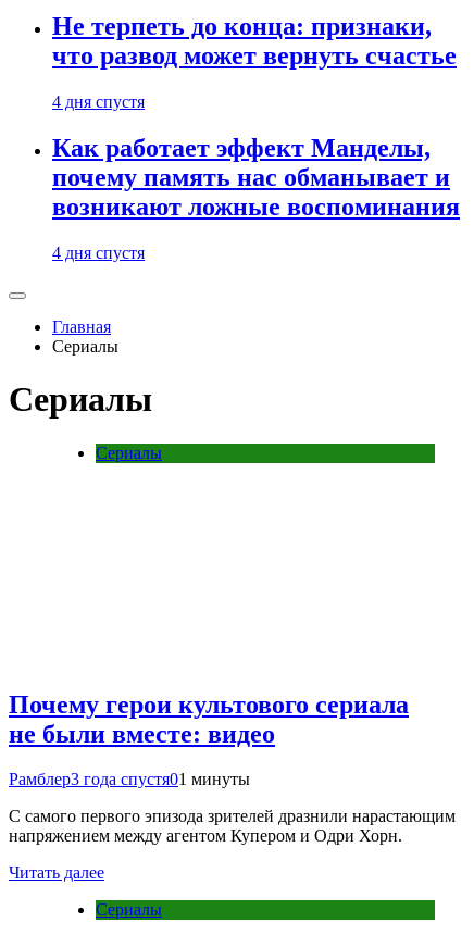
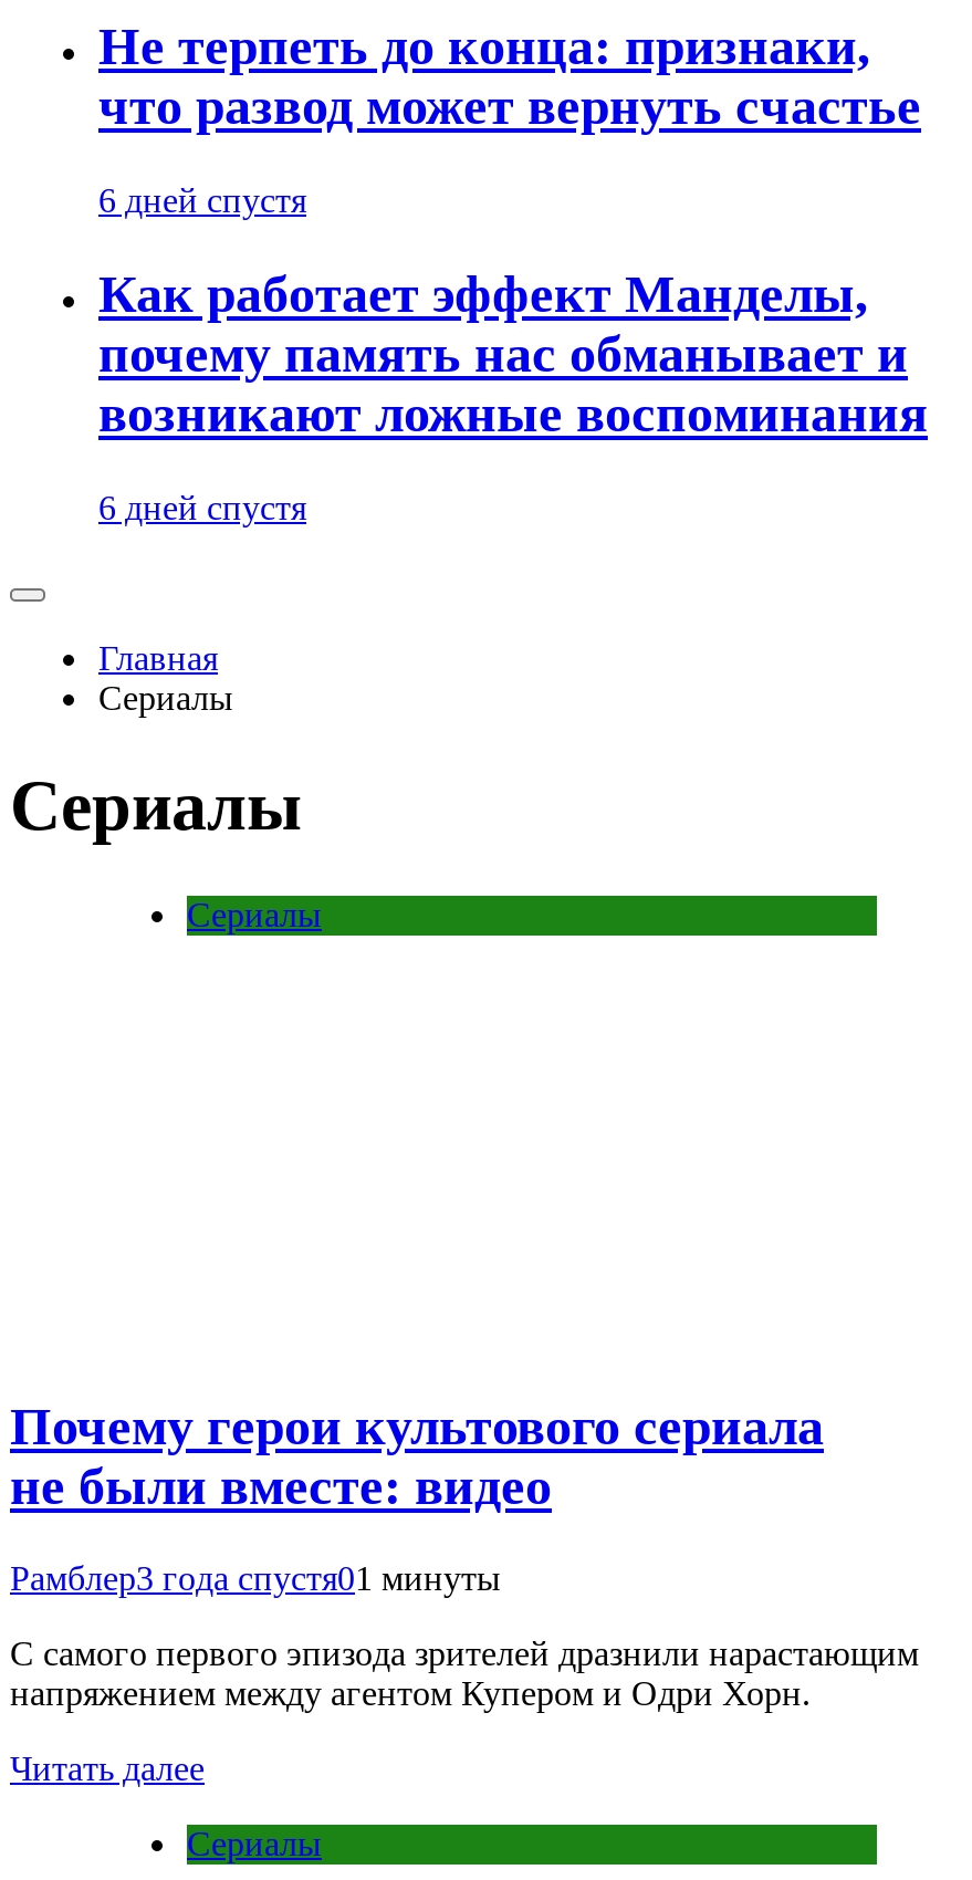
[52,93,145,111] 4 дня спустя -> [98,182,306,219] 6 дней спустя
[52,244,145,262] 4 дня спустя -> [98,489,306,526] 6 дней спустя

